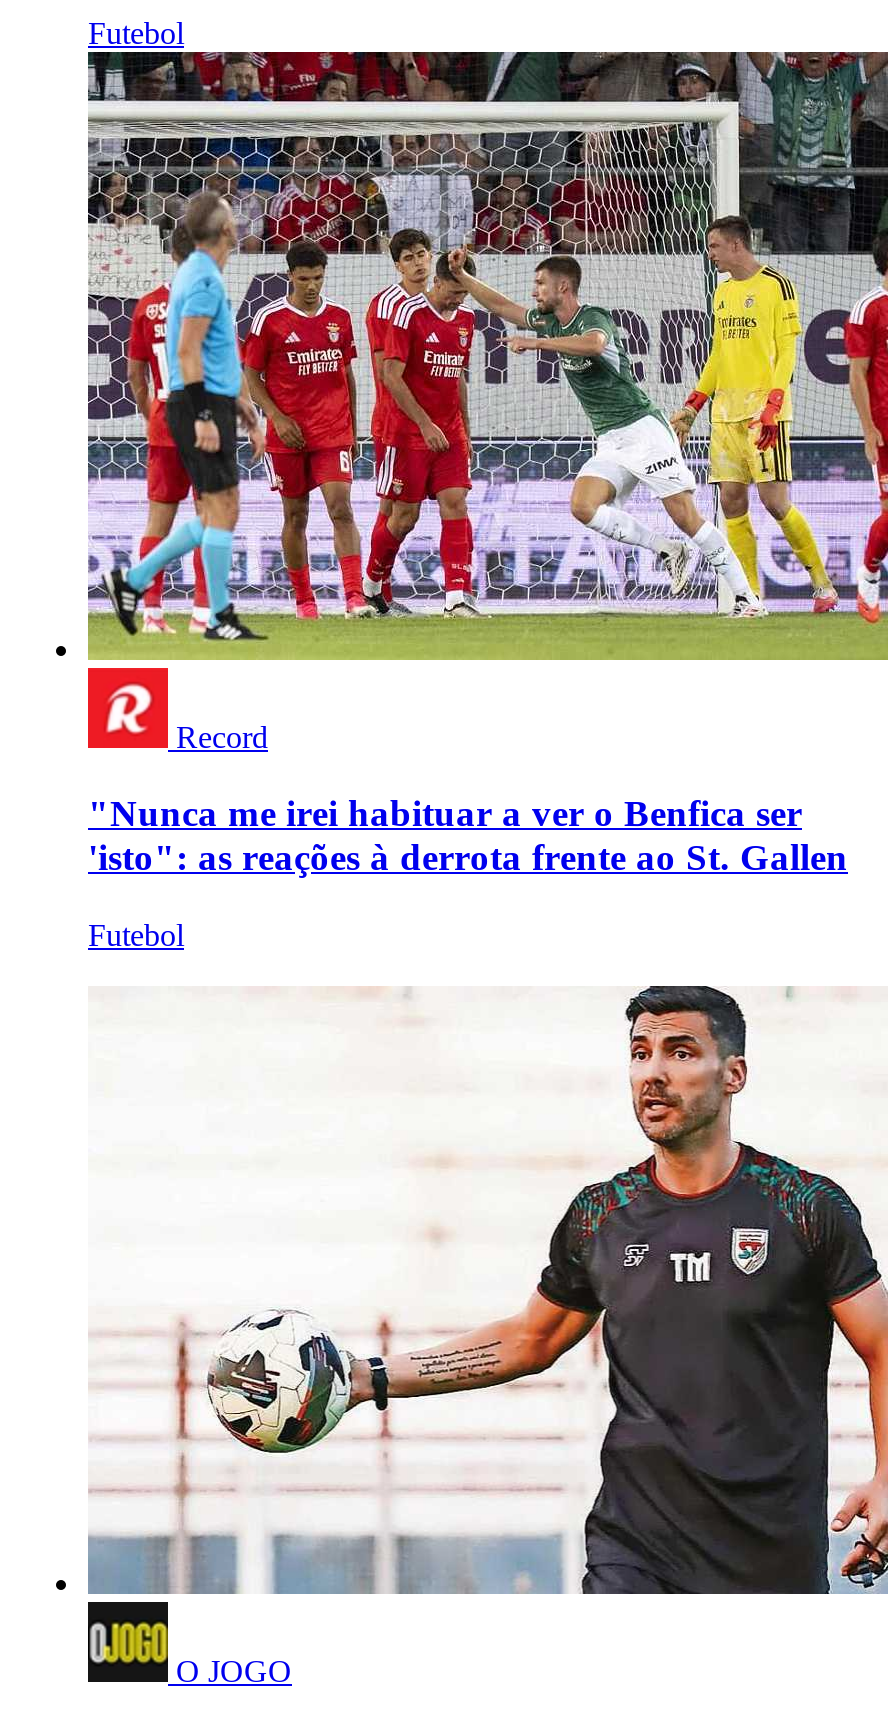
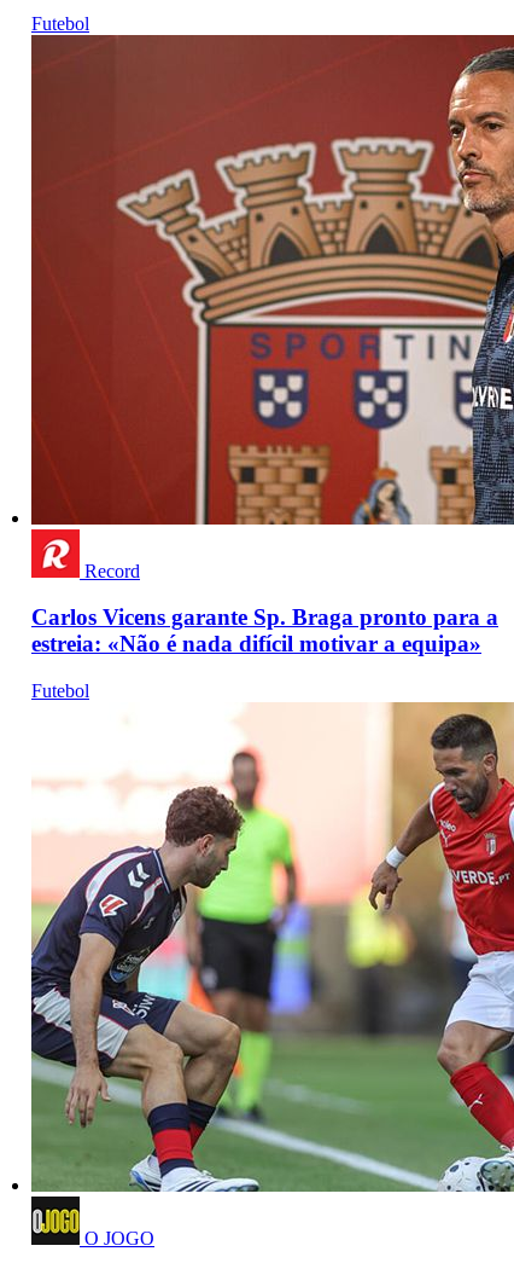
[86,50,882,662] [image] -> [30,34,510,526] [image]
[88,793,848,879] "Nunca me irei habituar a ver o Benfica ser | 'isto": as reações à derrota frente ao St. Gallen -> [31,605,498,657] Carlos Vicens garante Sp. Braga pronto para a | estreia: «Não é nada difícil motivar a equipa»
[88,954,882,1596] [image] -> [30,701,510,1193] [image]

